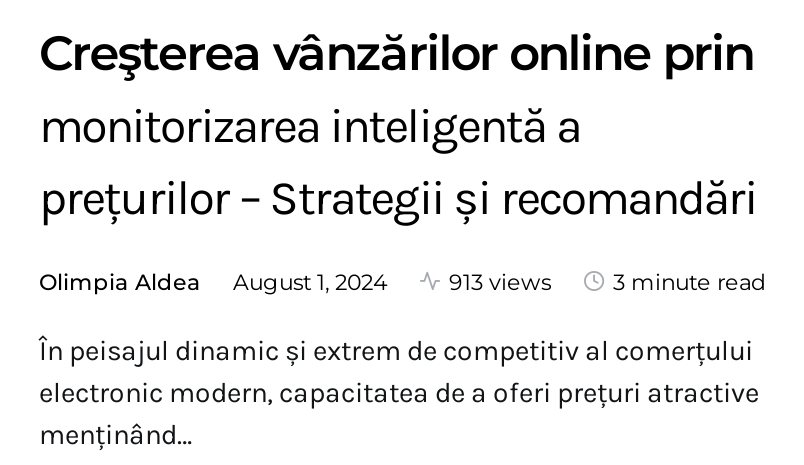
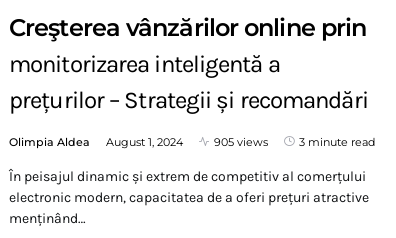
[449,267,551,295] 913 views -> [214,134,268,148] 905 views

